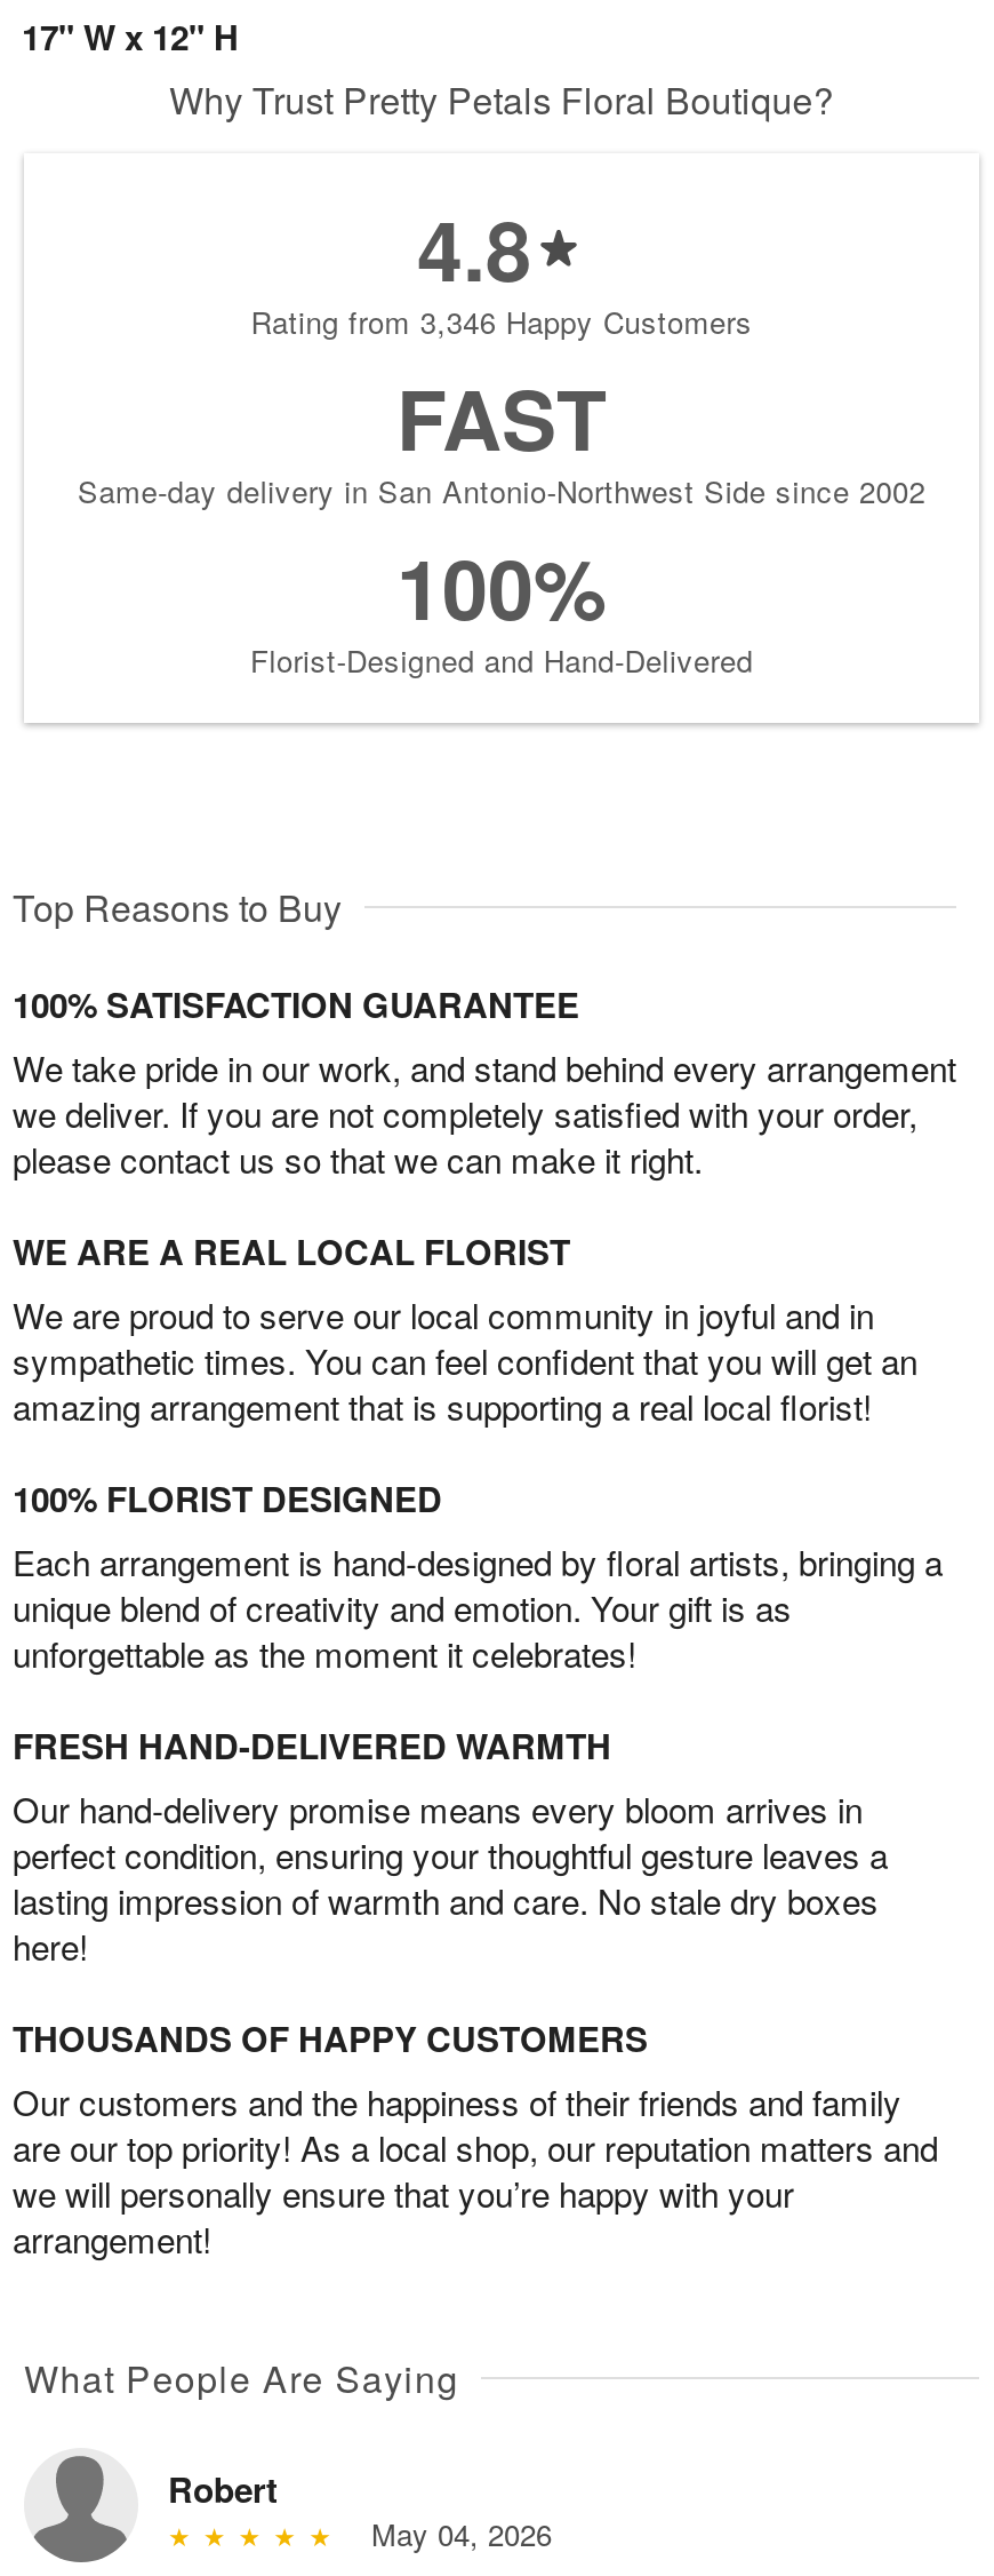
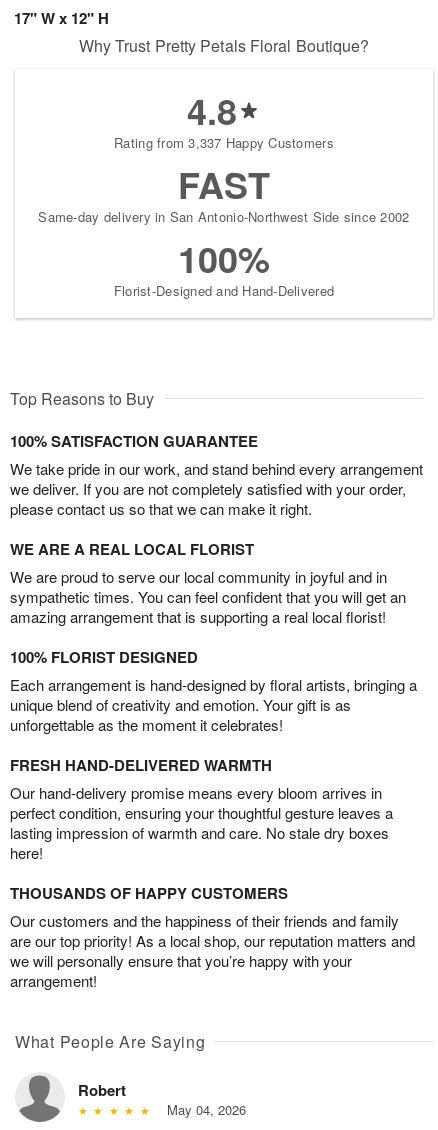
[251,301,752,344] Rating from 3,346 Happy Customers -> [114,133,334,152] Rating from 3,337 Happy Customers

